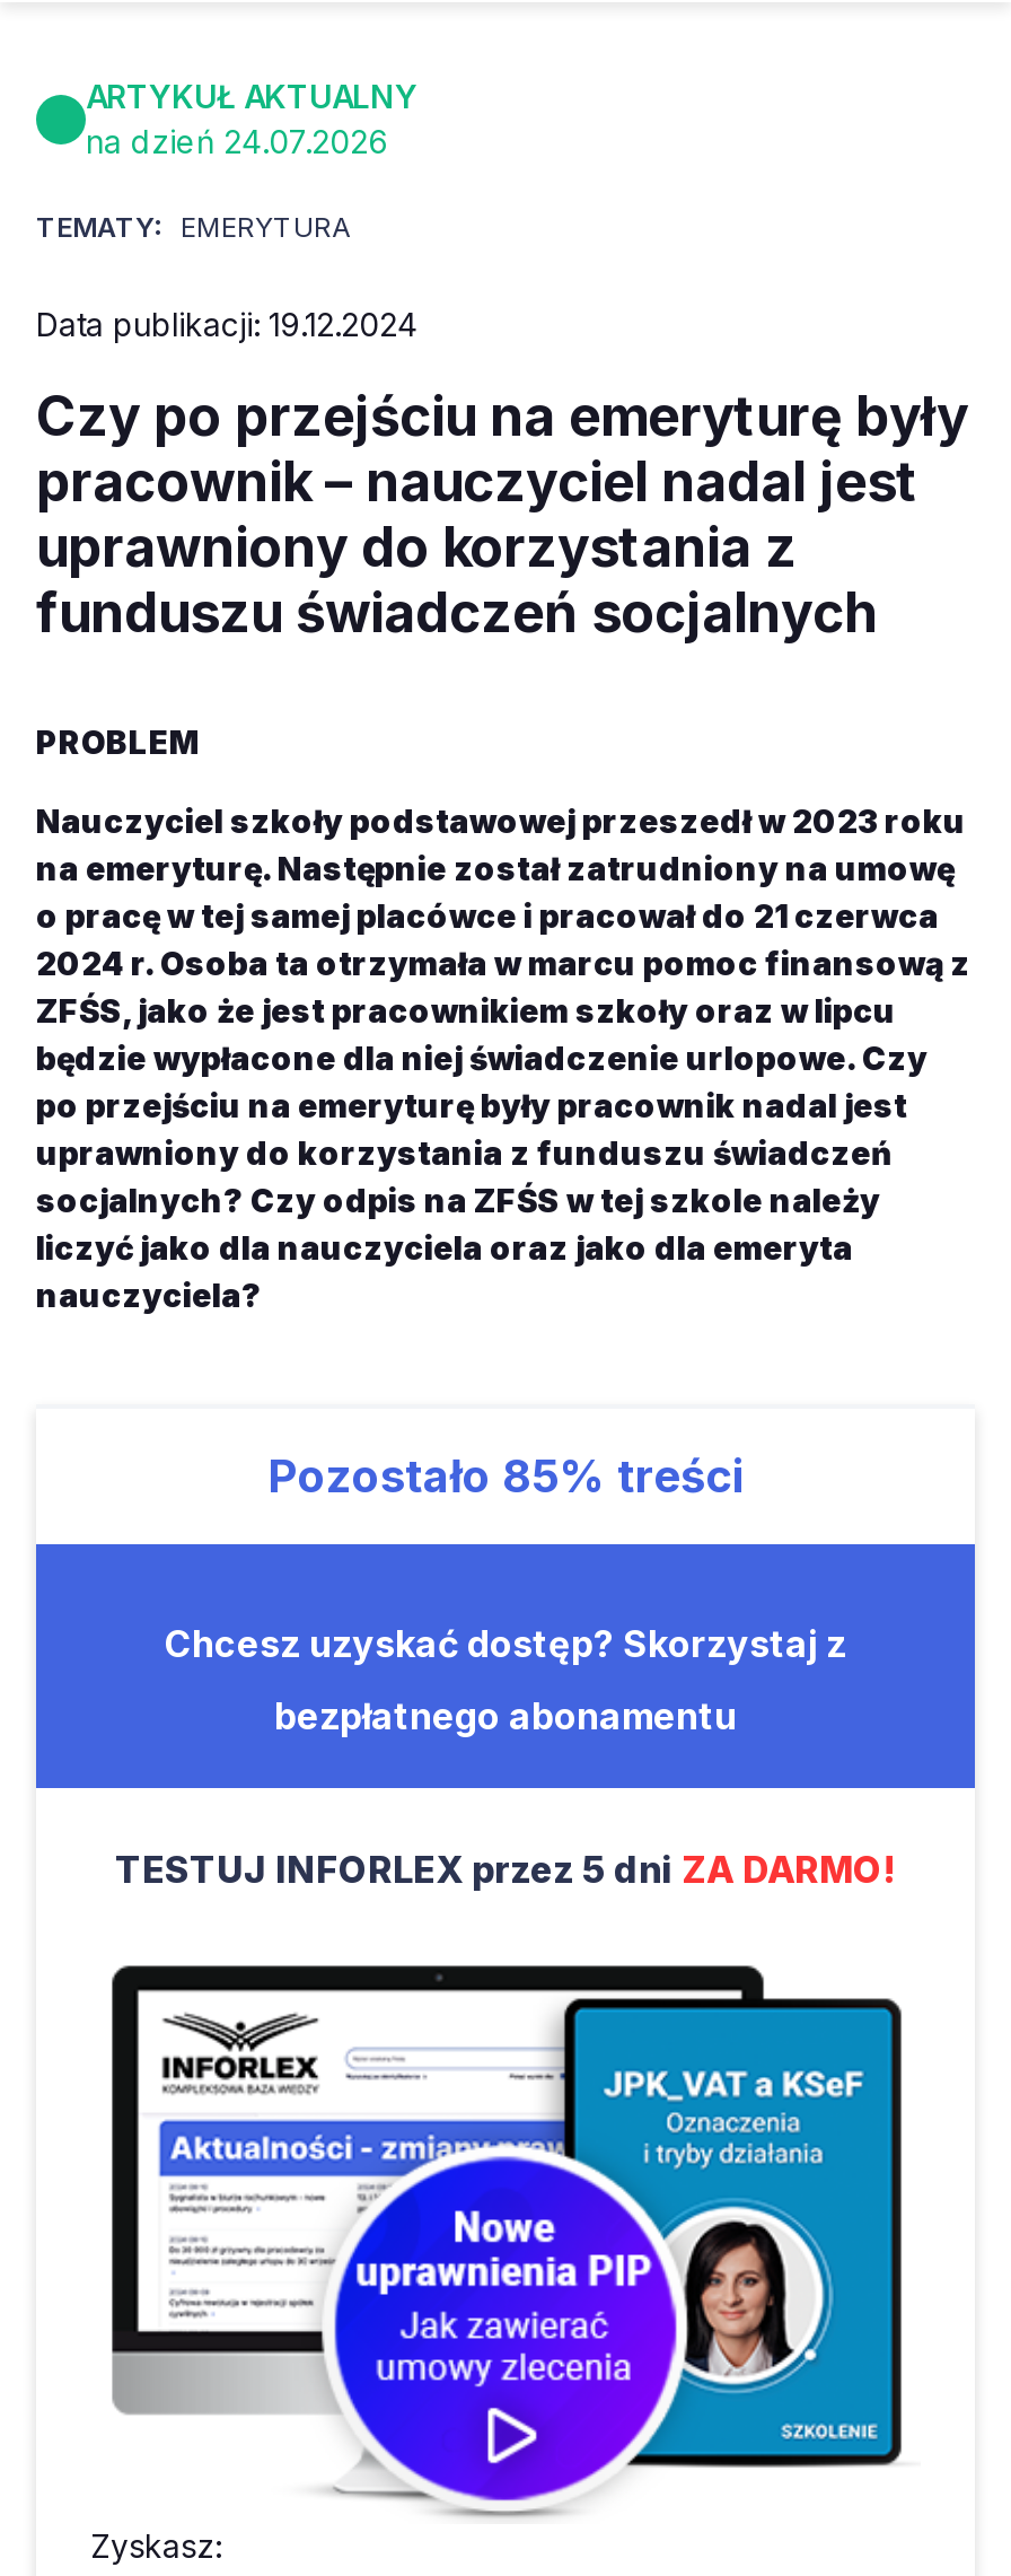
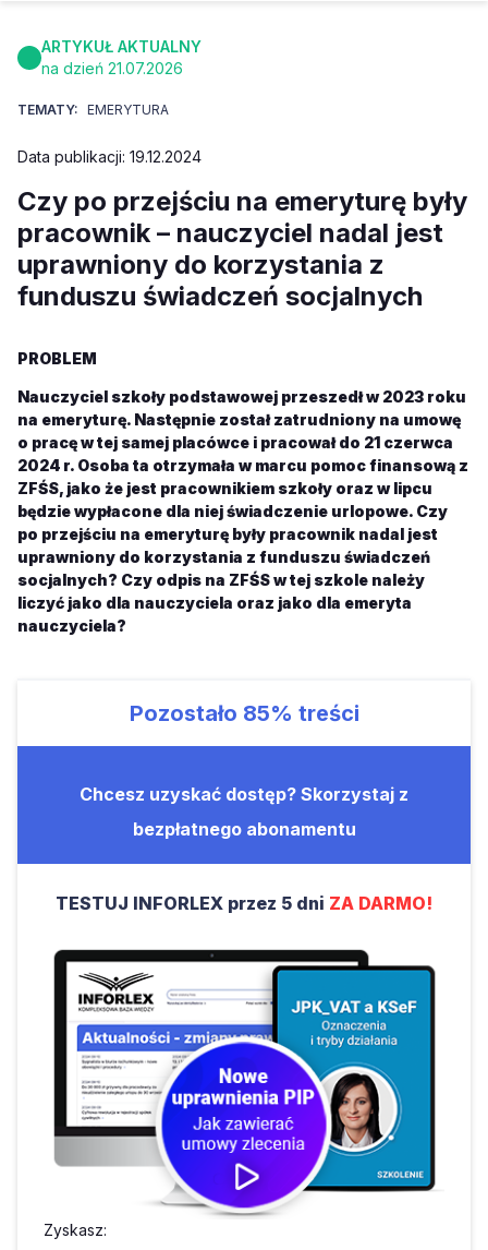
[86,122,388,160] na dzień 24.07.2026 -> [41,59,183,77] na dzień 21.07.2026

